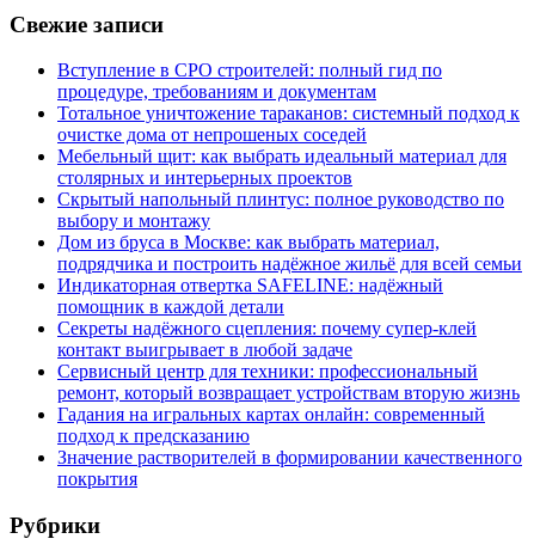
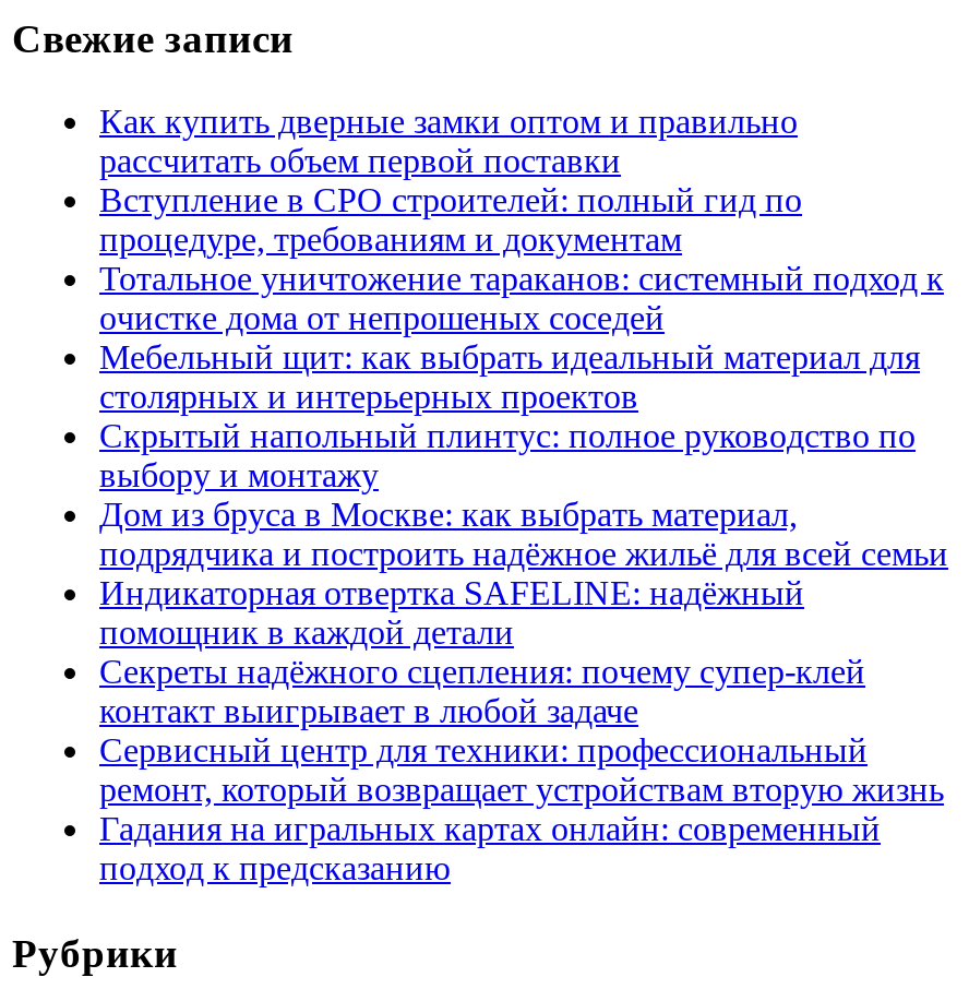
none -> [99,103,798,180] Как купить дверные замки оптом и правильно | рассчитать объем первой поставки
moved [57,60,522,446] -> [99,182,948,887]: Вступление в СРО строителей: полный гид по | процедуре, требованиям и документам | Тотальное уничтожение тараканов: системный подход к | ... | Гадания на игральных картах онлайн: современный | подход к предсказанию
[57,447,522,489] Значение растворителей в формировании качественного | покрытия -> none

